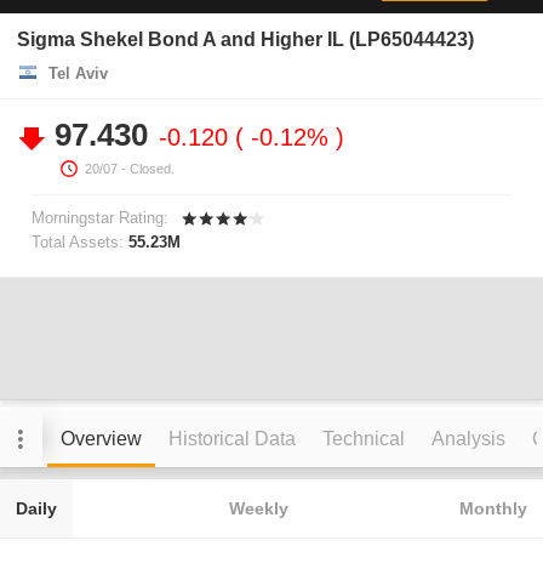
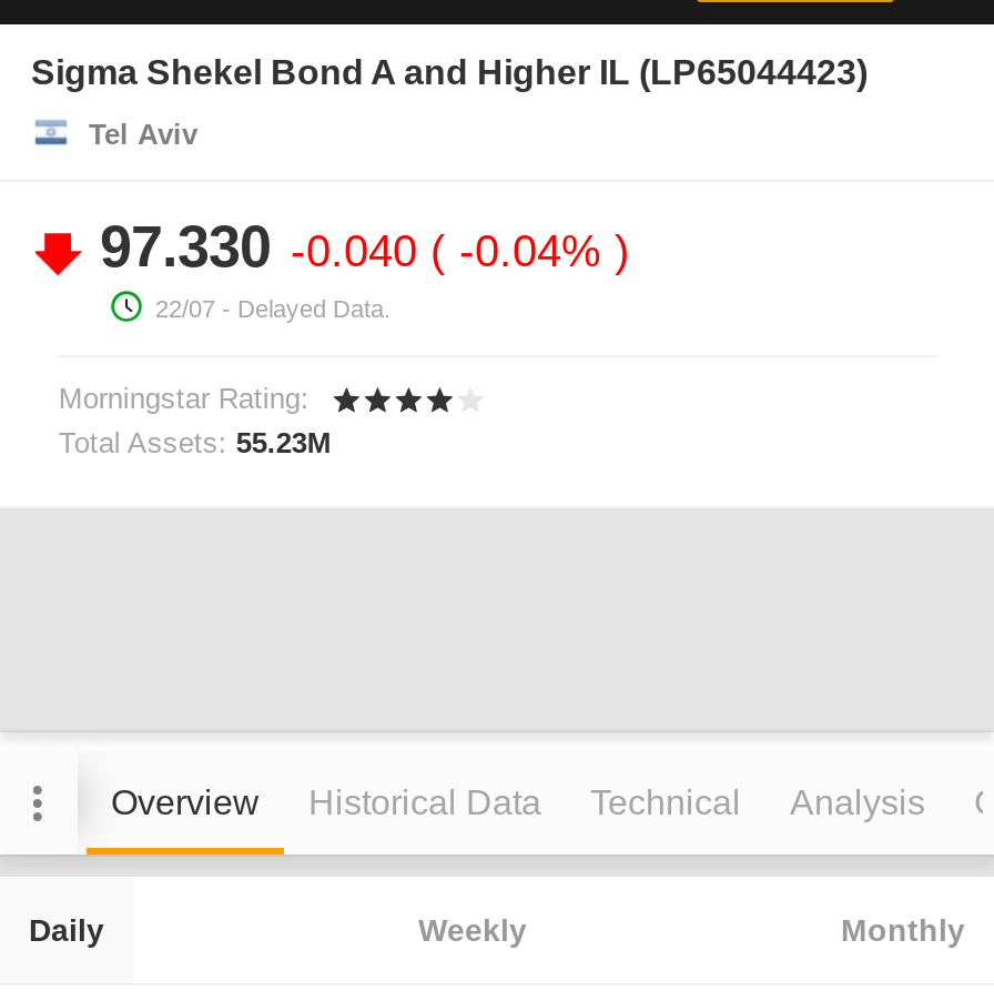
[55,116,336,176] 97.430 -0.120 -0.12% | 20/07 - Closed. -> [100,213,615,322] 97.330 -0.040 -0.04% | 22/07 - Delayed Data.

